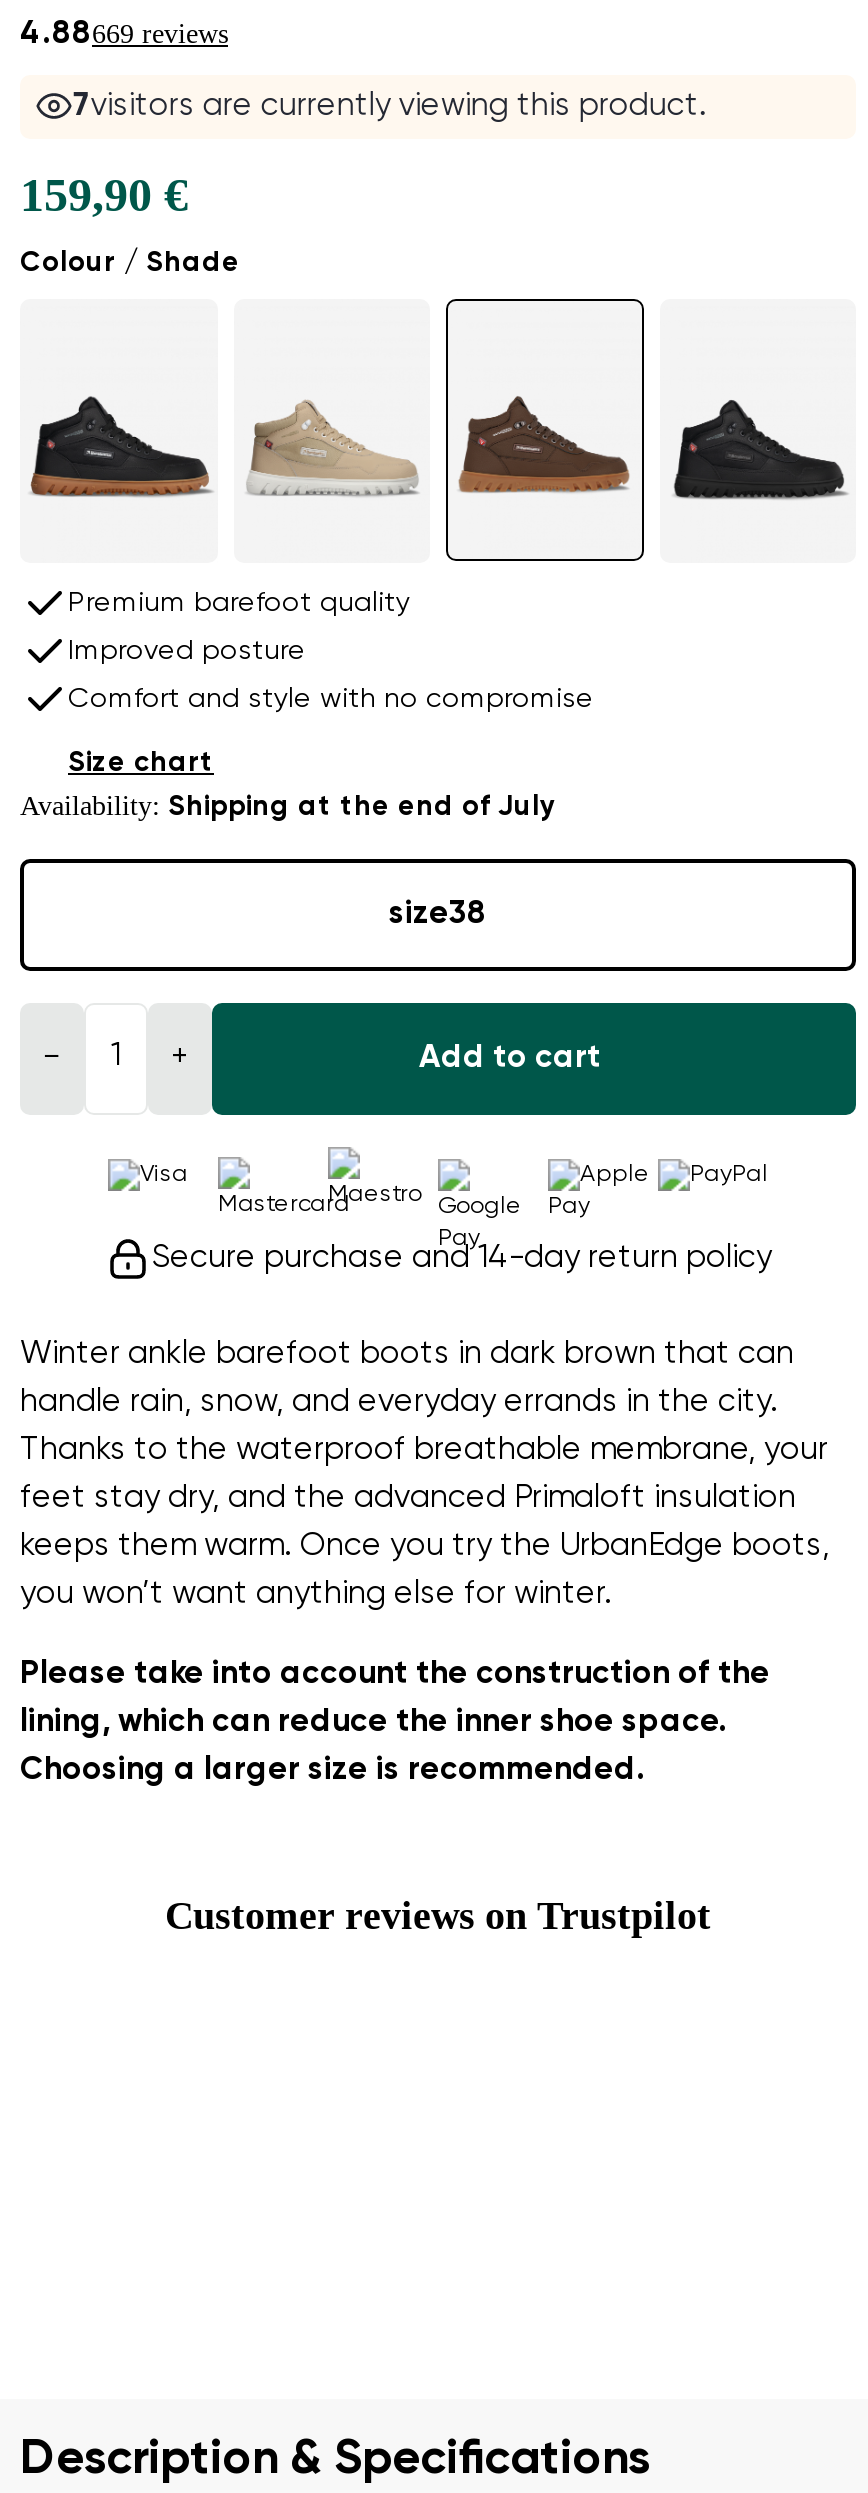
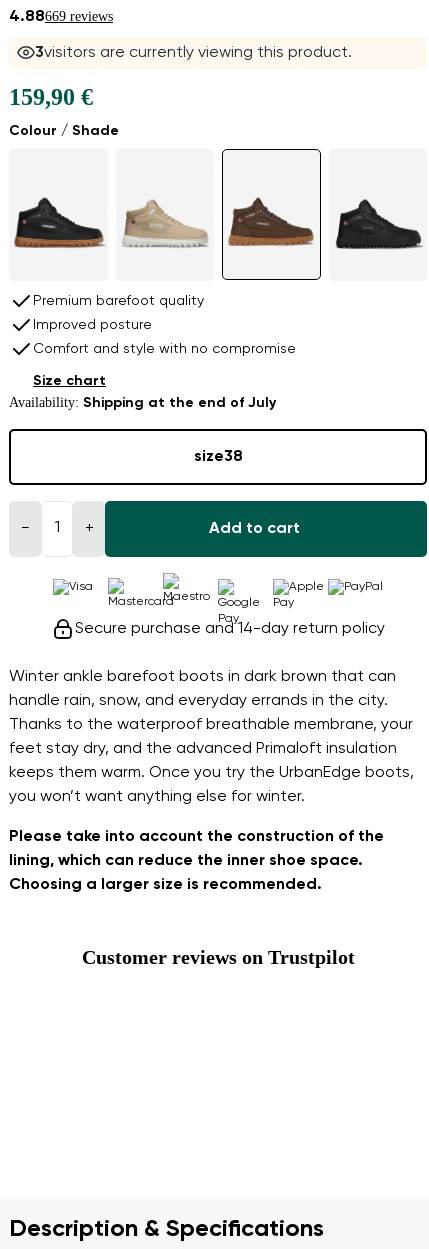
[73,92,707,124] 7visitors are currently viewing this product. -> [35,45,352,61] 3visitors are currently viewing this product.

